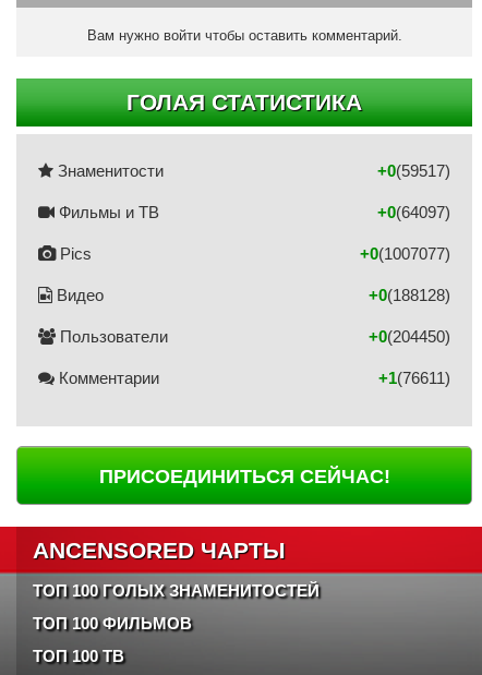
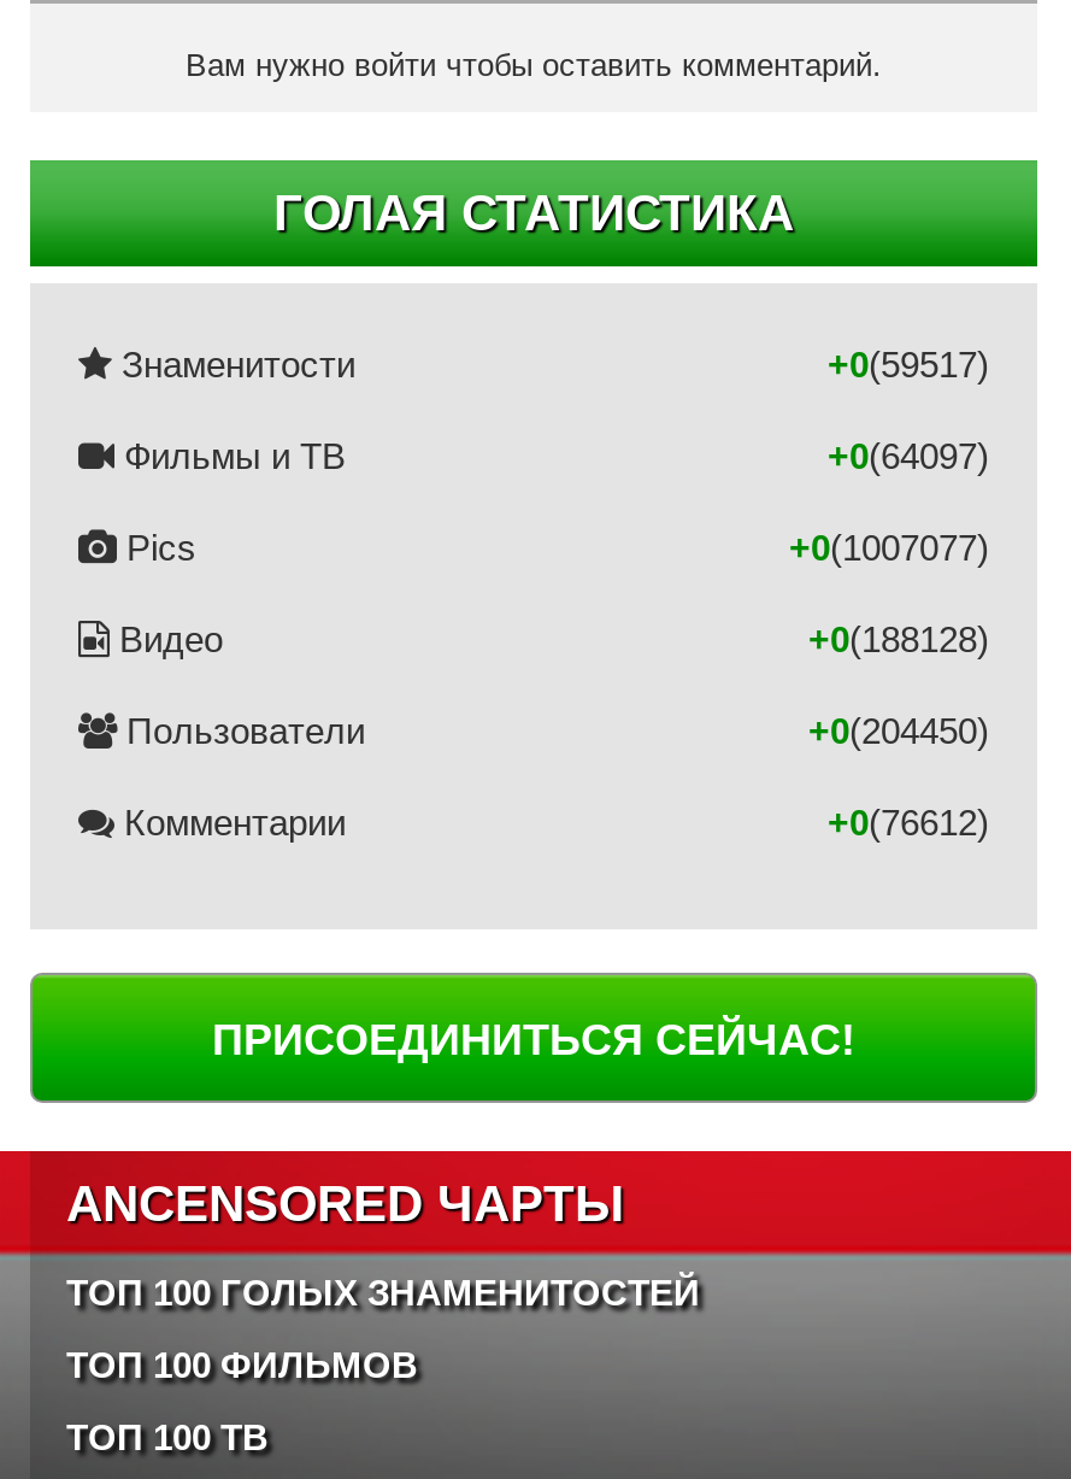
[378,369,397,387] +1 -> [828,802,869,843] +0
[397,369,450,387] (76611) -> [869,802,989,843] (76612)

